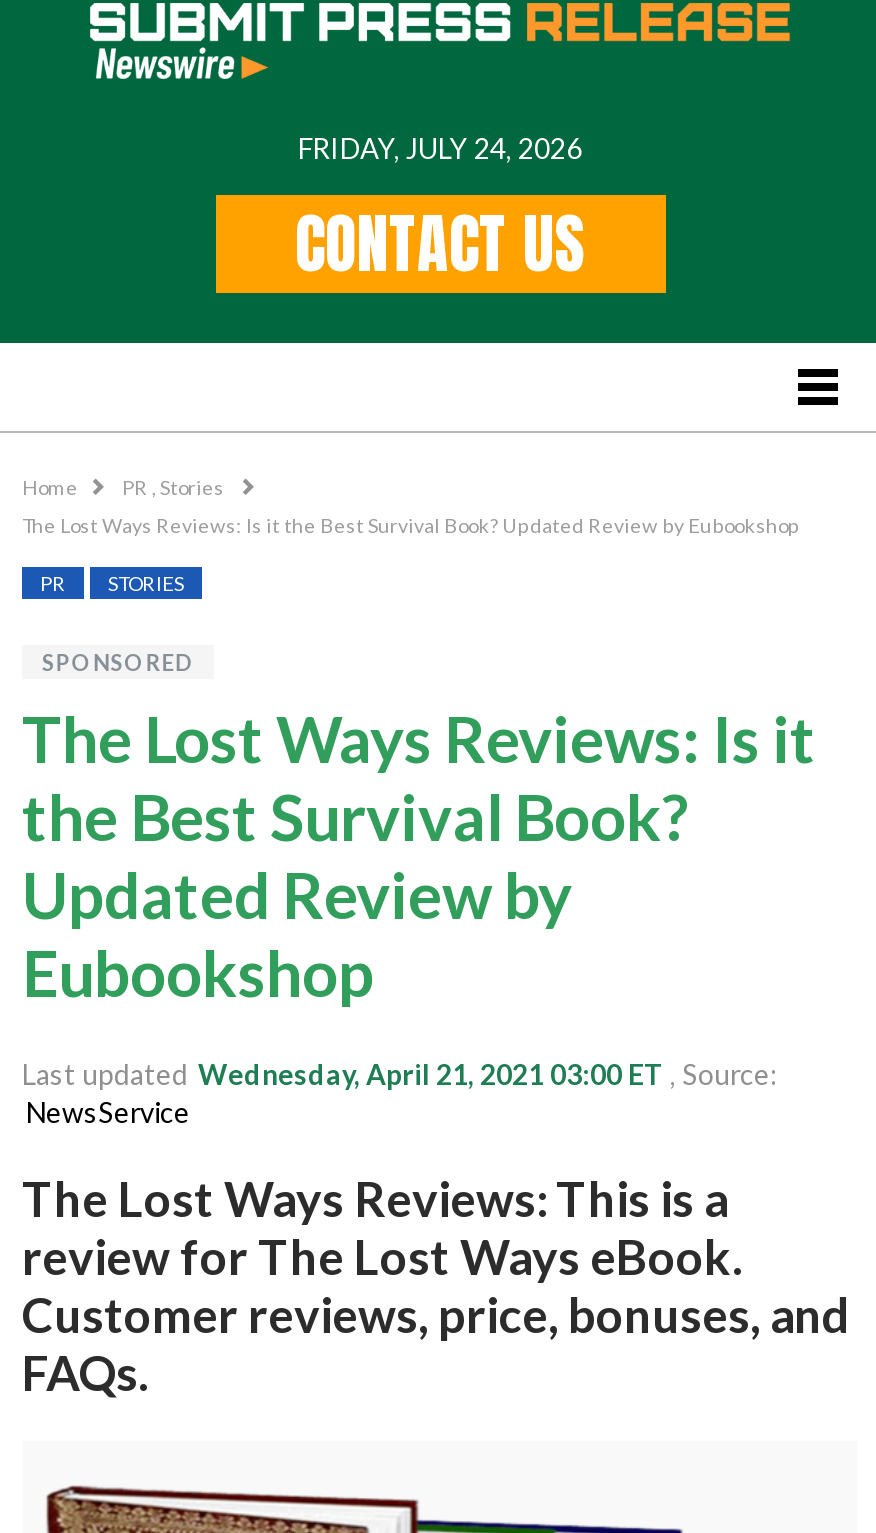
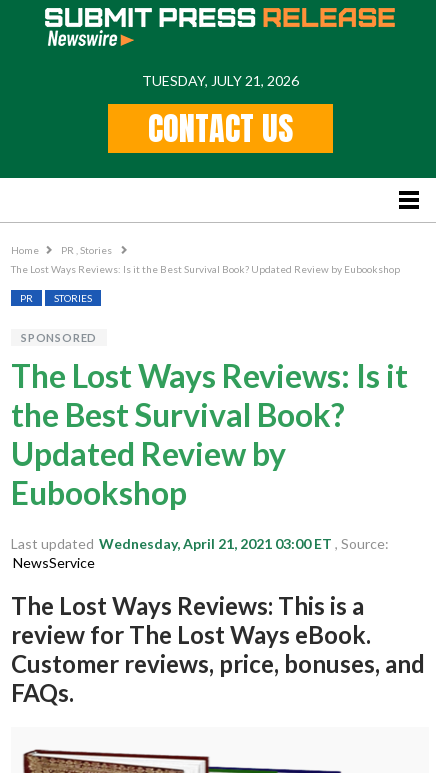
[298,131,582,165] FRIDAY, JULY 24, 2026 -> [141,72,298,89] TUESDAY, JULY 21, 2026

